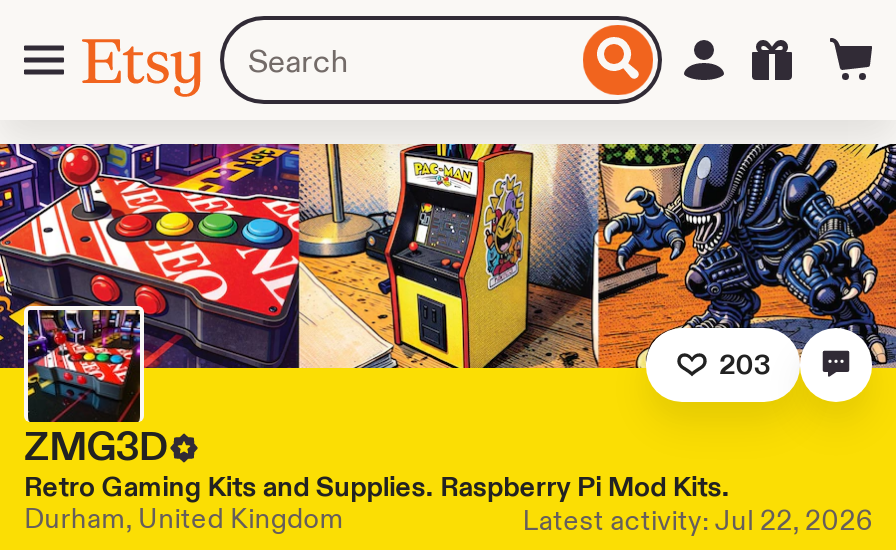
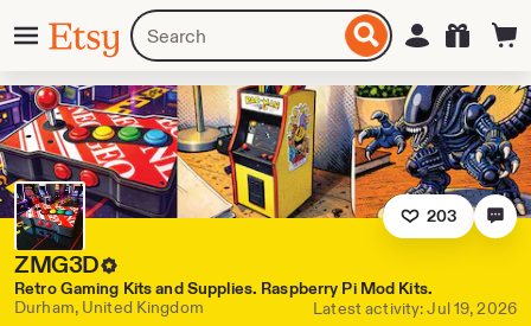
[522,502,872,538] Latest activity: Jul 22, 2026 -> [313,298,517,319] Latest activity: Jul 19, 2026

